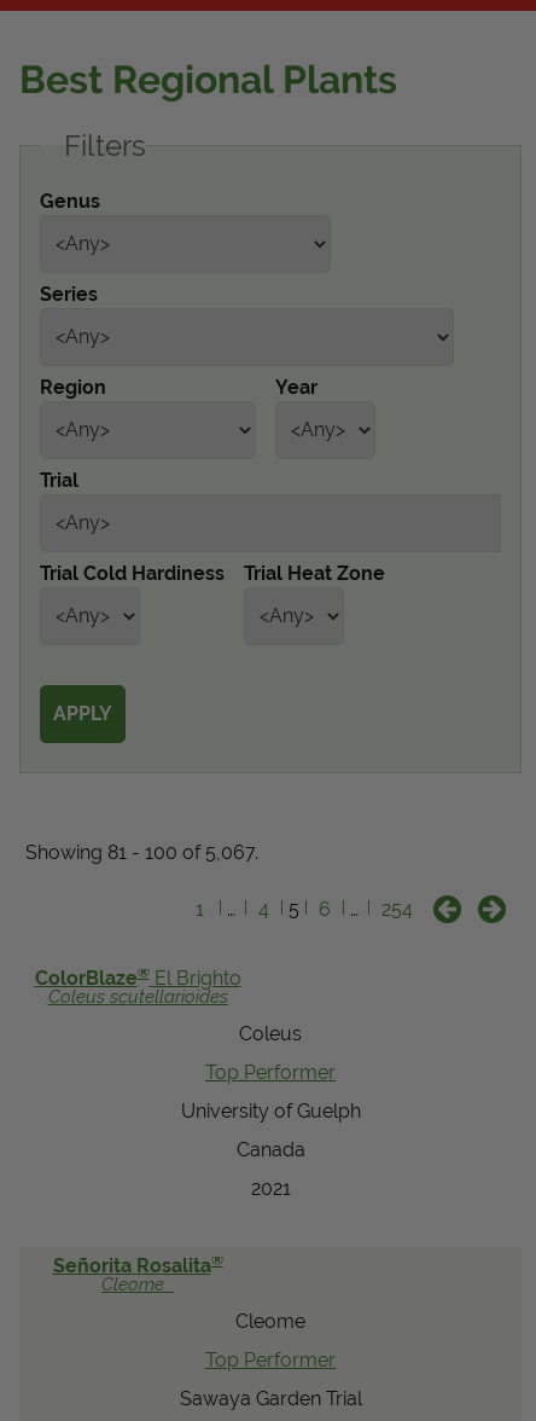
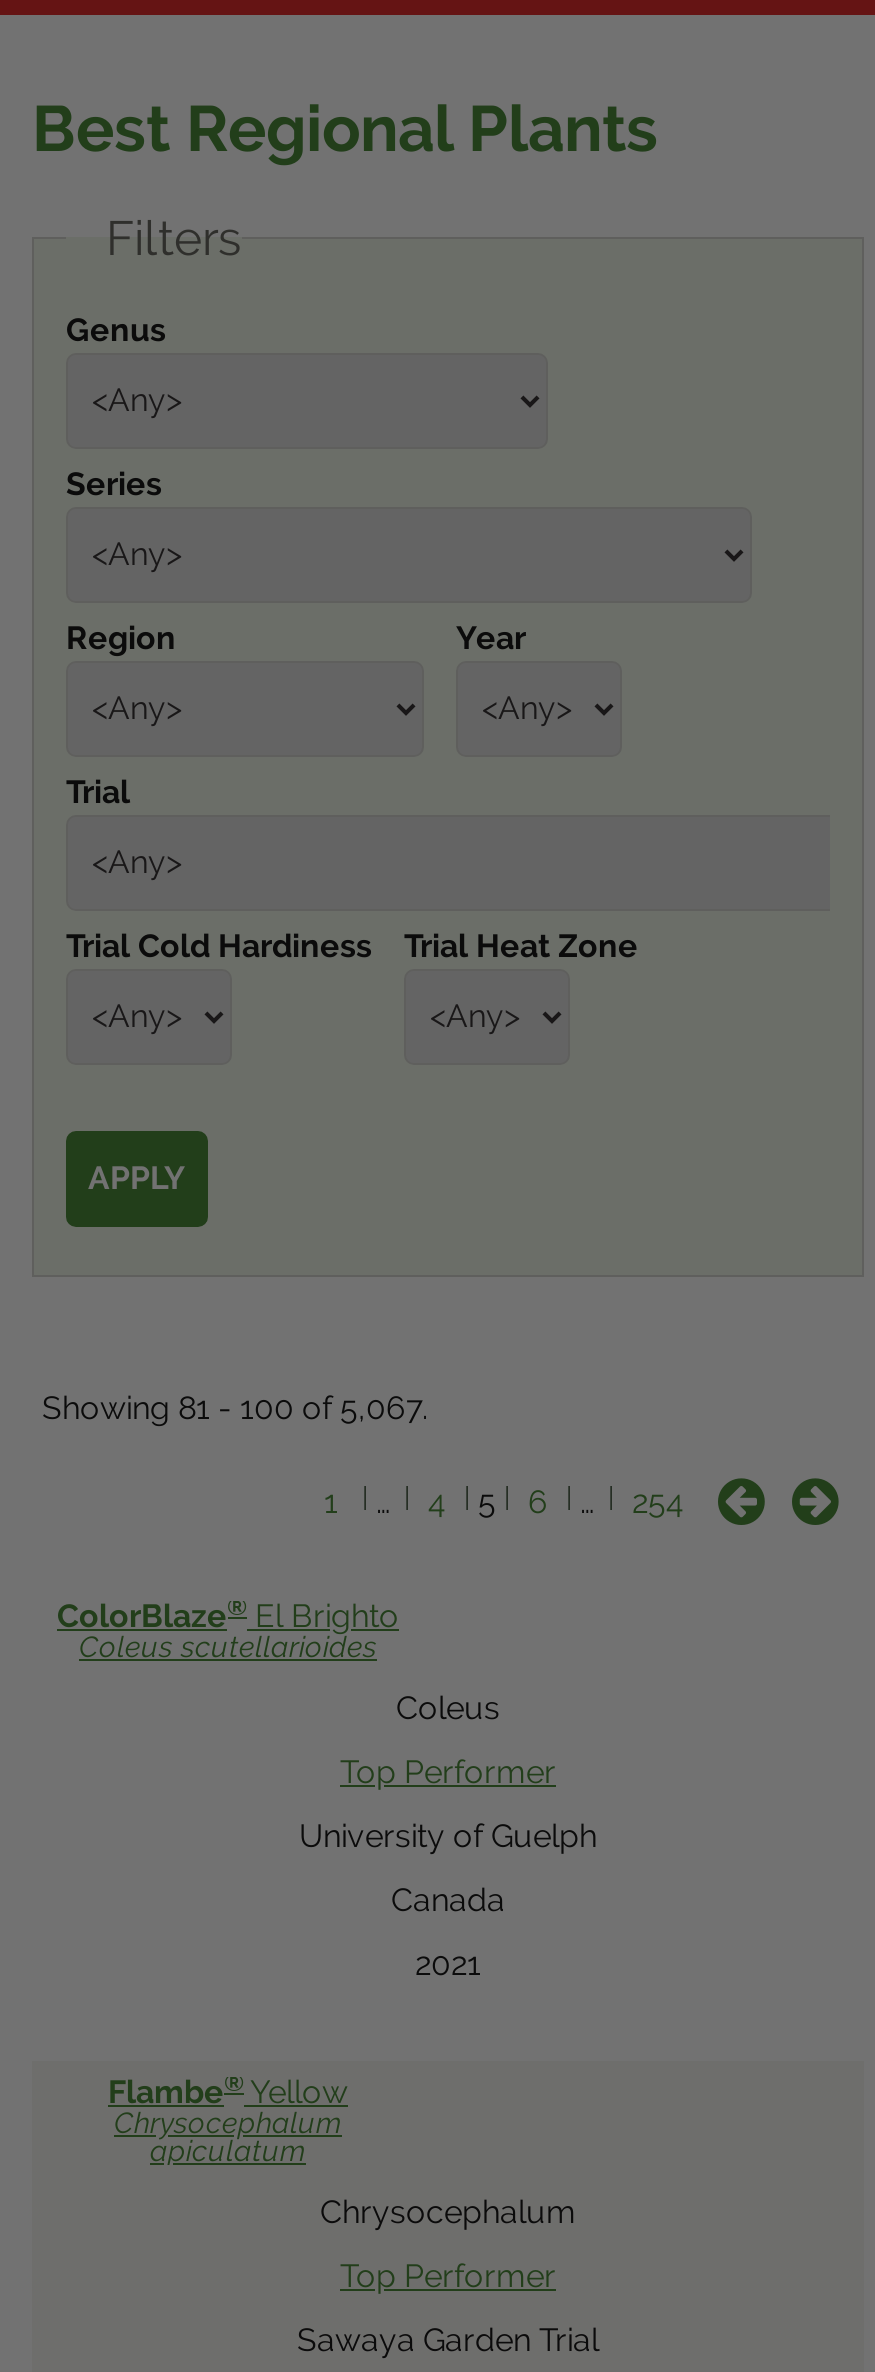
[53,1252,223,1294] Señorita Rosalita® | Cleome -> [108,2070,348,2168] Flambe® Yellow | Chrysocephalum | apiculatum
[235,1310,305,1333] Cleome -> [320,2194,576,2232] Chrysocephalum

